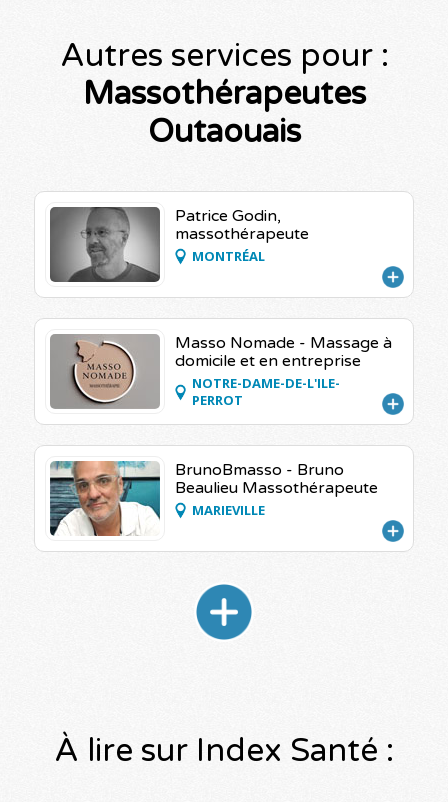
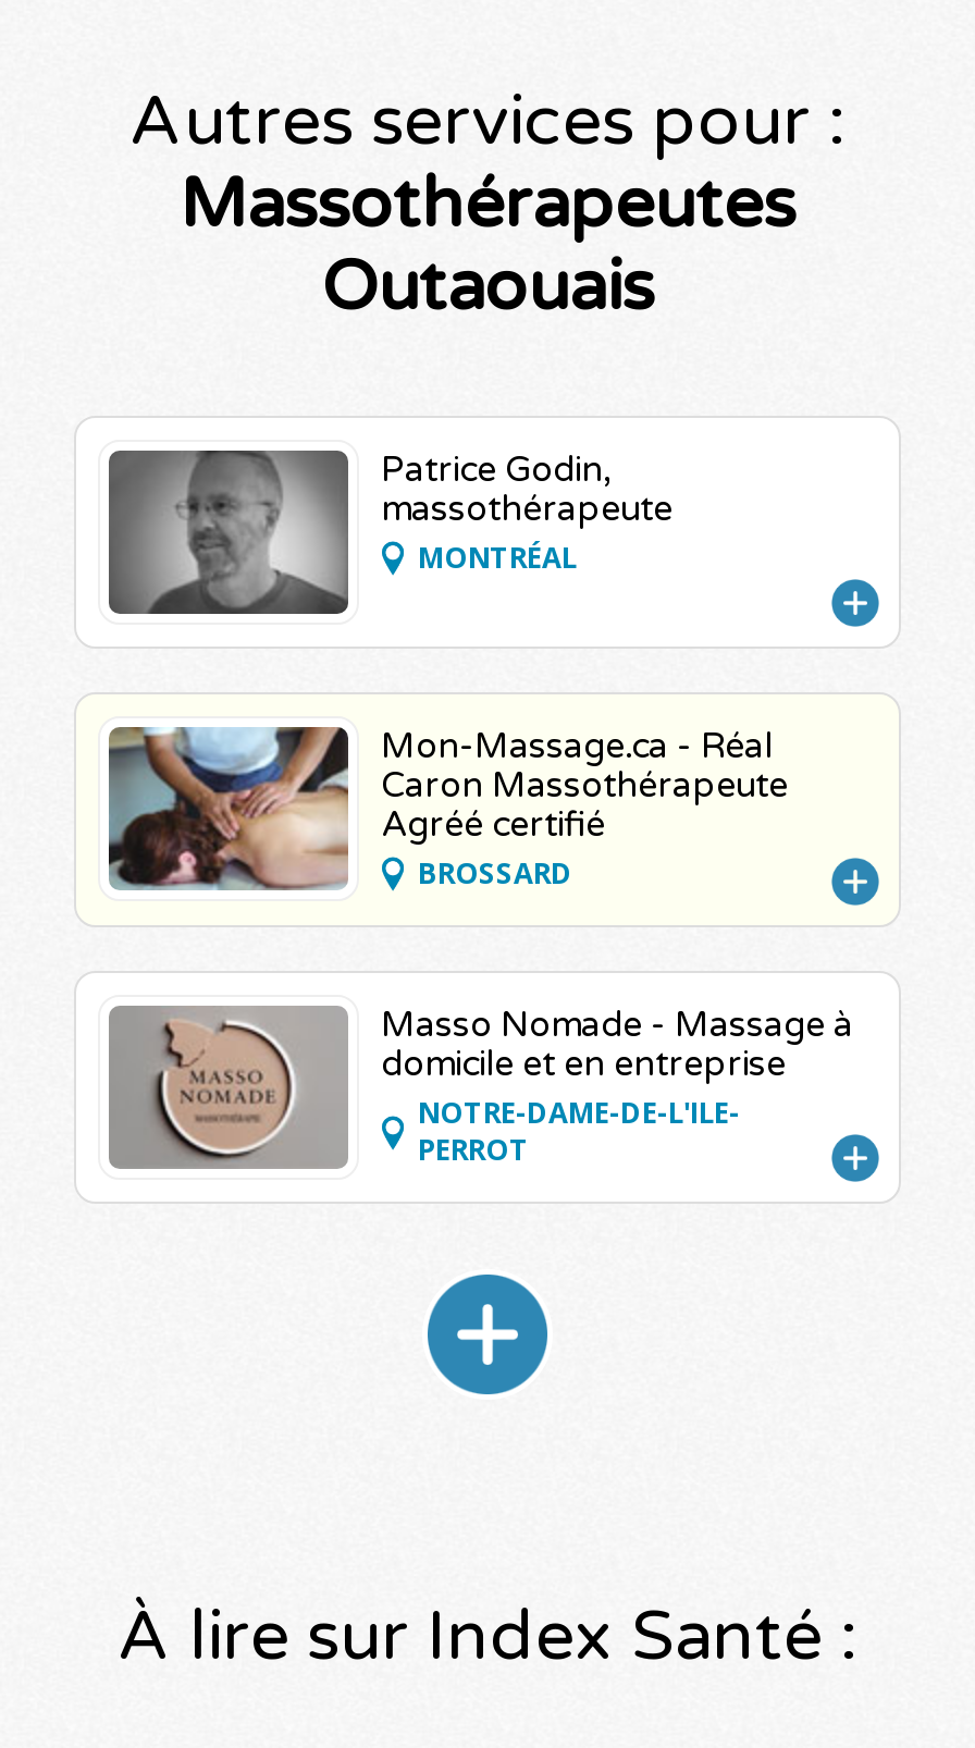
none -> [111,724,788,892] [image] | Mon-Massage.ca - Réal | Caron Massothérapeute | Agréé certifié | BROSSARD
moved [66,333,392,409] -> [144,1003,853,1169]: [image] | Masso Nomade - Massage à | domicile et en entreprise | NOTRE-DAME-DE-L'ILE- | PERROT
[50,460,378,536] [image] | BrunoBmasso - Bruno | Beaulieu Massothérapeute | MARIEVILLE -> none

